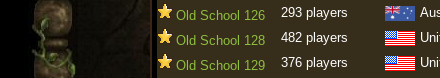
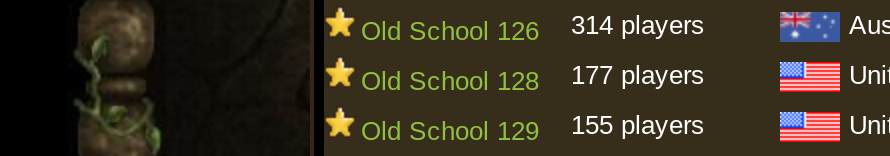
[175,5,347,23] Old School 126 293 players -> [361,10,705,46] Old School 126 314 players
[175,30,347,48] Old School 128 482 players -> [361,60,705,96] Old School 128 177 players
[175,55,347,73] Old School 129 376 players -> [361,110,705,146] Old School 129 155 players

